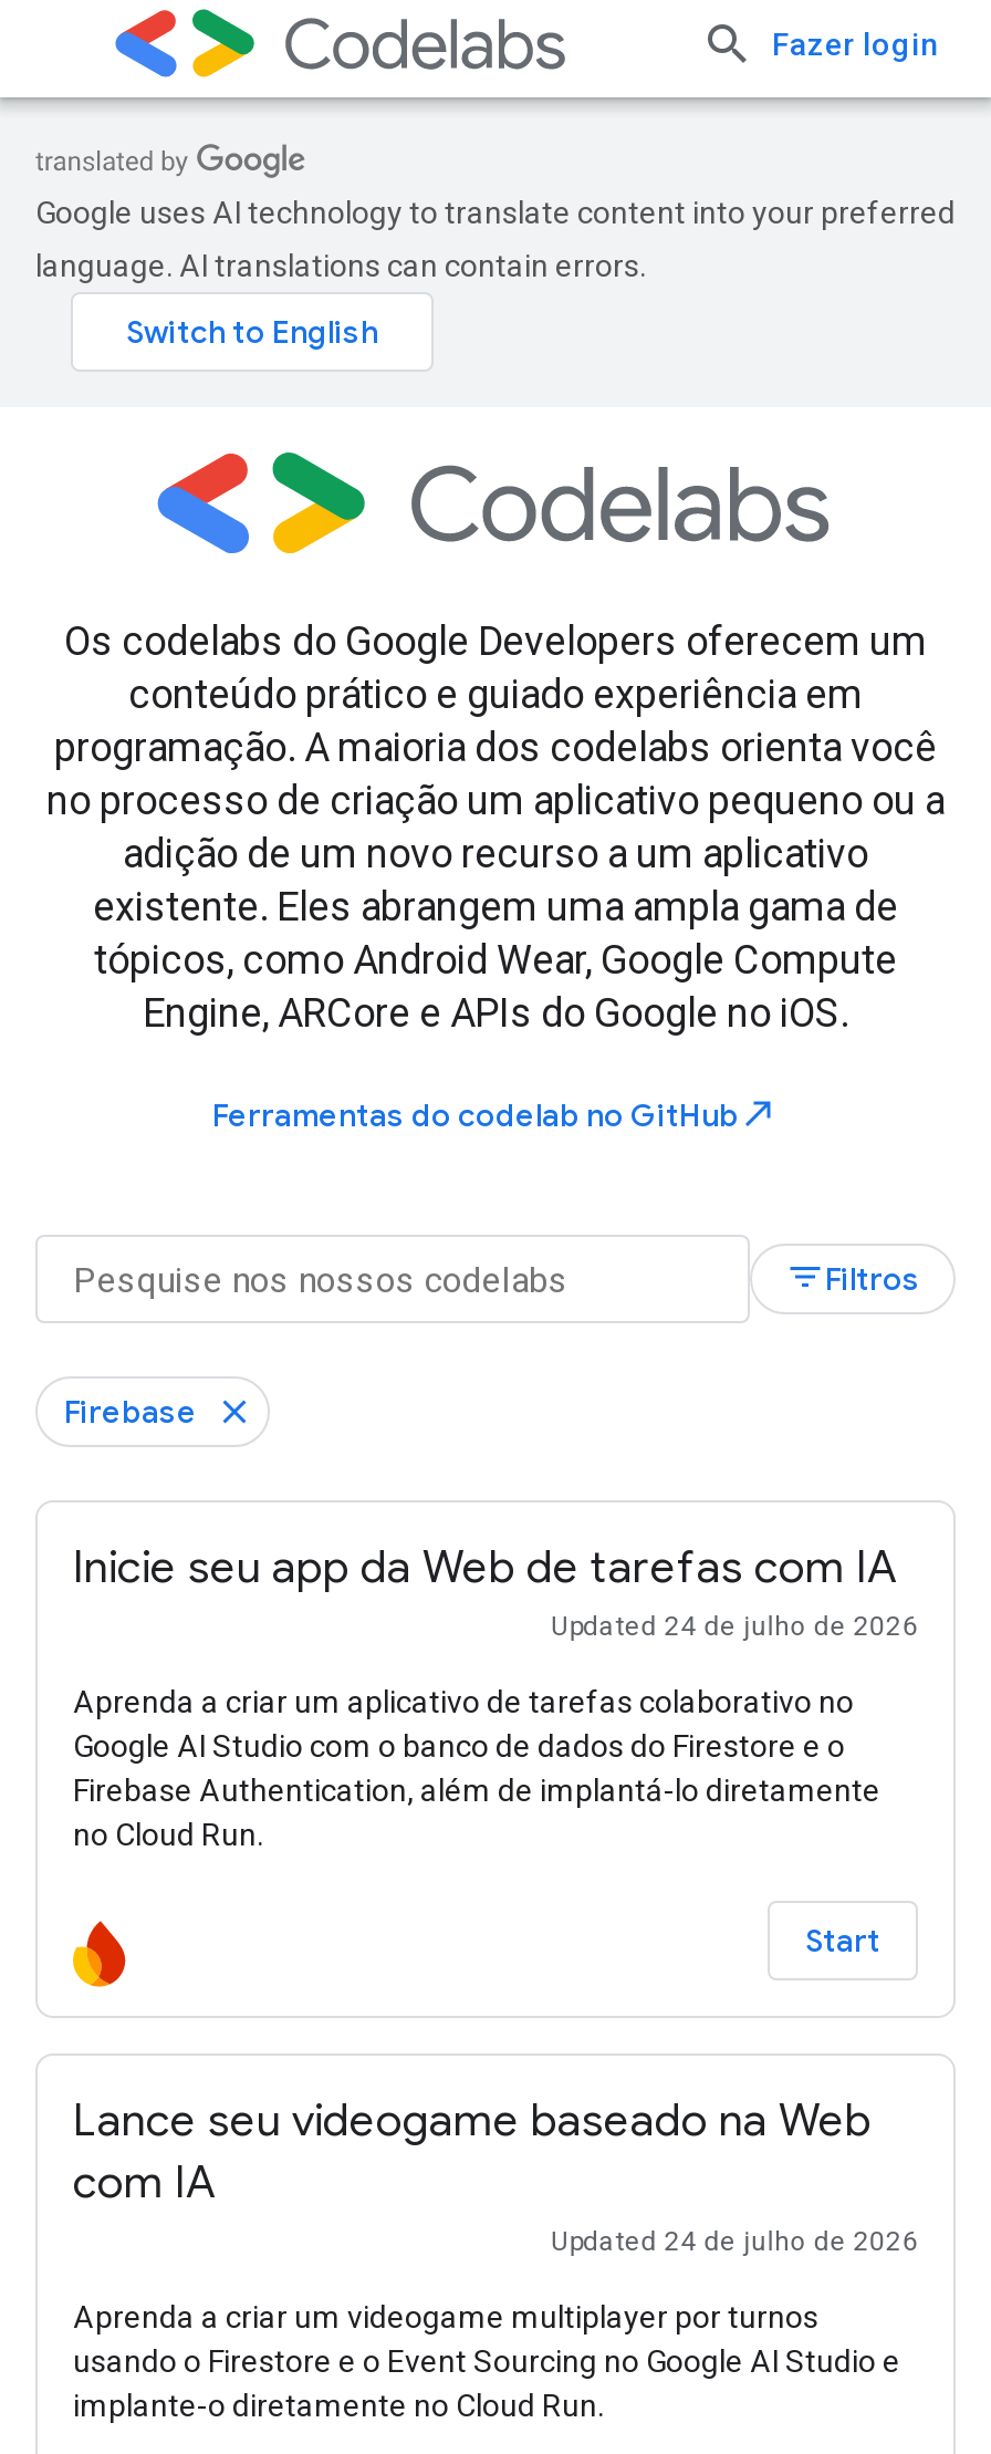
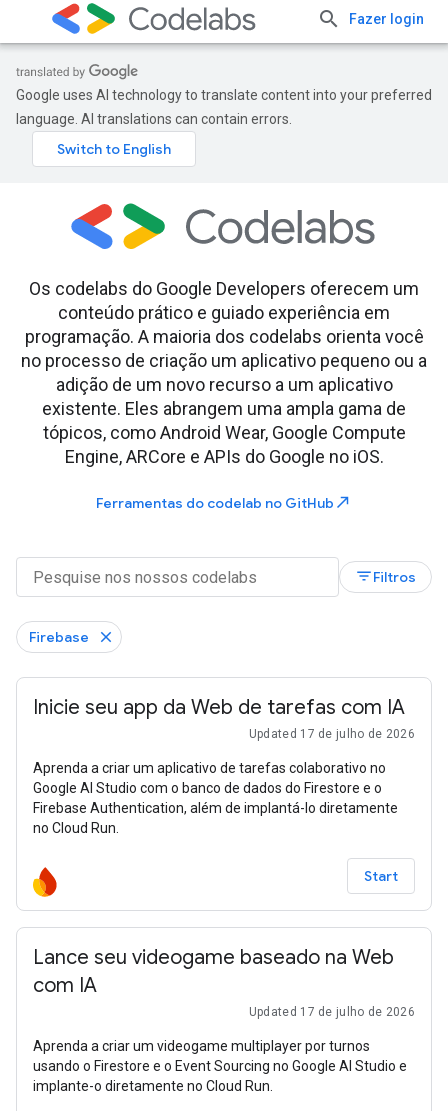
[551,1611,918,1642] Updated 24 de julho de 2026 -> [249,727,415,741] Updated 17 de julho de 2026
[551,2226,918,2257] Updated 24 de julho de 2026 -> [249,1005,415,1019] Updated 17 de julho de 2026

